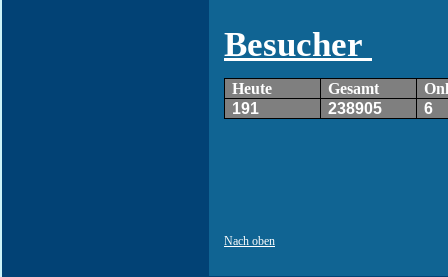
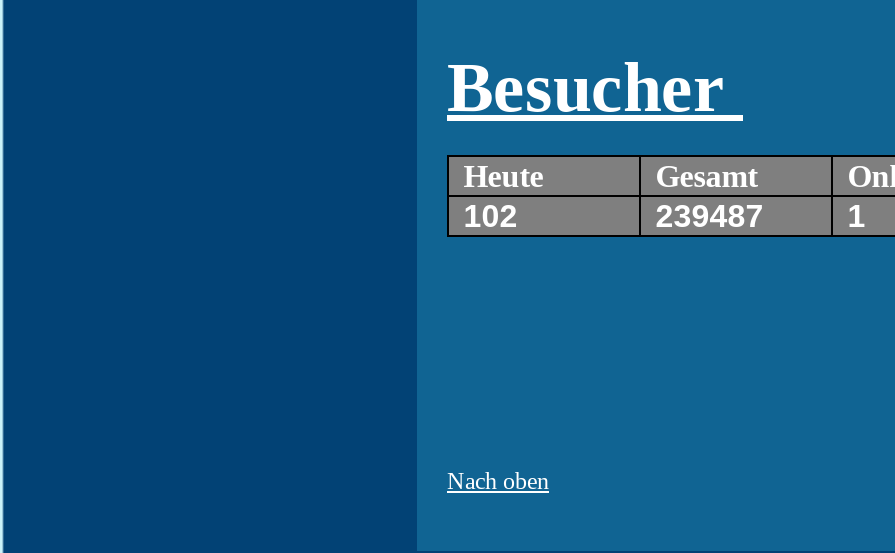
[232,100,263,117] 191 -> [463,199,525,233] 102
[328,100,382,117] 238905 -> [655,199,763,233] 239487
[424,100,437,117] 6 -> [847,199,873,233] 1

